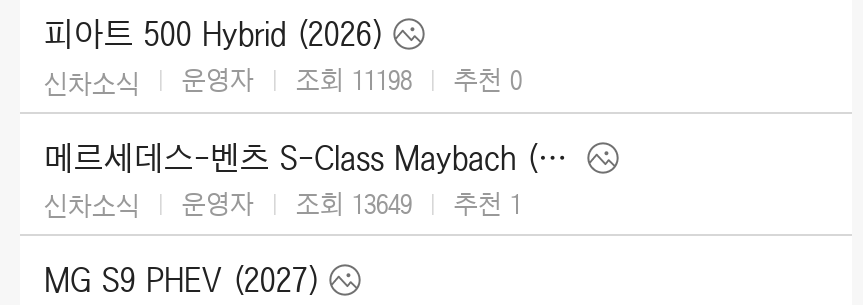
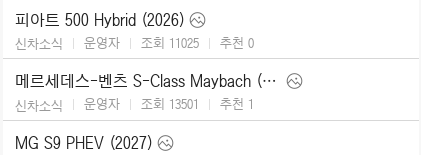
[44,63,522,100] 신차소식 운영자 조회 11198 추천 0 -> [15,34,254,52] 신차소식 운영자 조회 11025 추천 0
[44,186,522,223] 신차소식 운영자 조회 13649 추천 1 -> [15,95,254,114] 신차소식 운영자 조회 13501 추천 1

